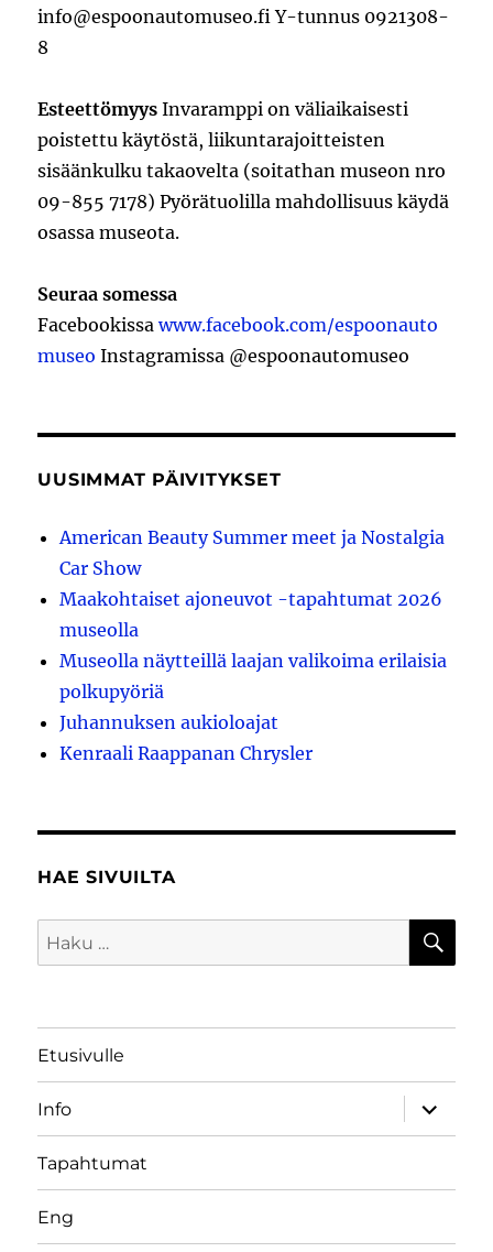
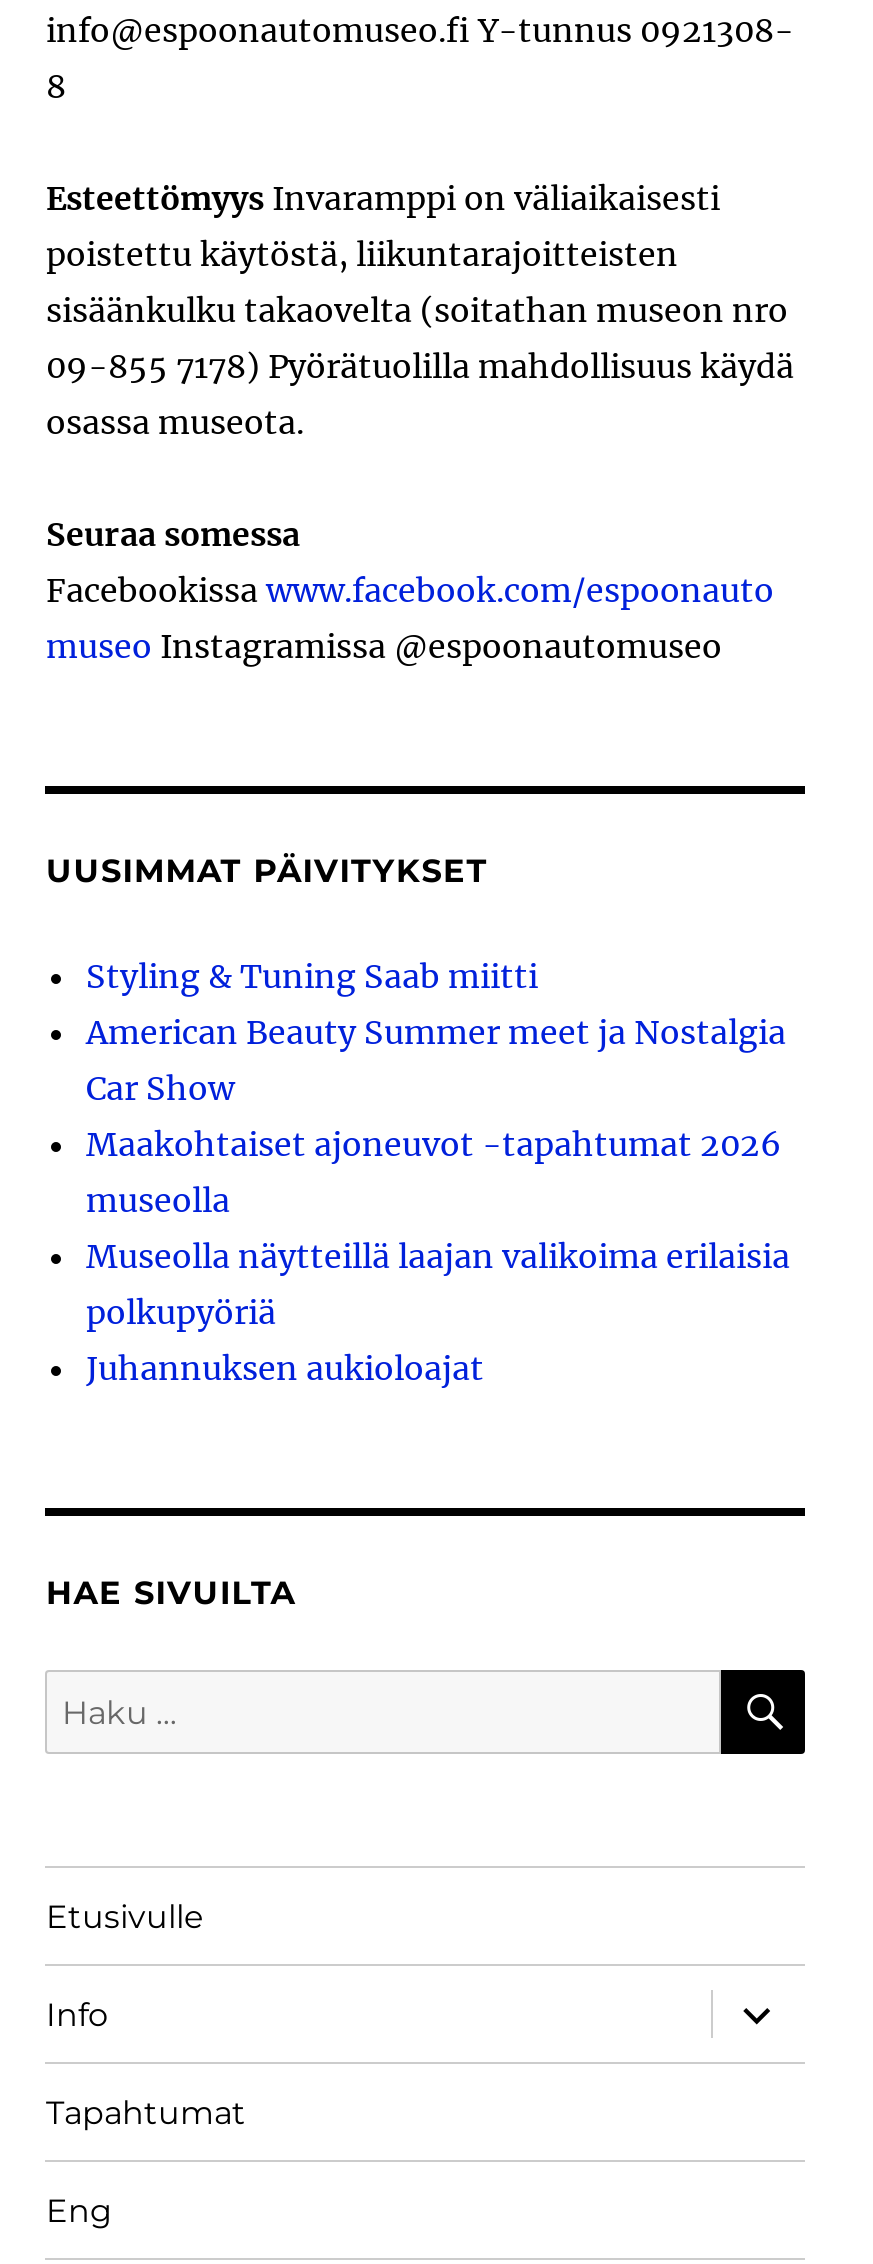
none -> [86,957,538,997] Styling & Tuning Saab miitti
moved [60,527,447,734] -> [86,1013,790,1389]: American Beauty Summer meet ja Nostalgia | Car Show | Maakohtaiset ajoneuvot -tapahtumat 2026 | museolla | Museolla näytteillä laajan valikoima erilaisia | polkupyöriä | Juhannuksen aukioloajat
[60,743,313,765] Kenraali Raappanan Chrysler -> none

